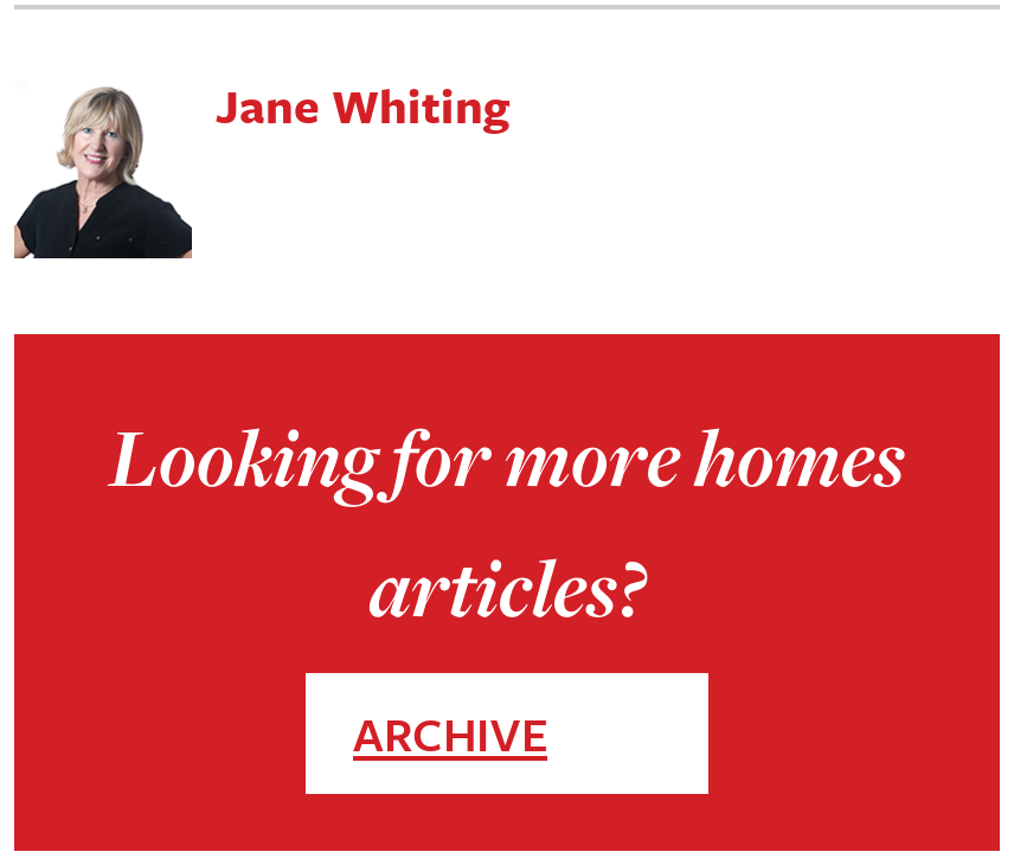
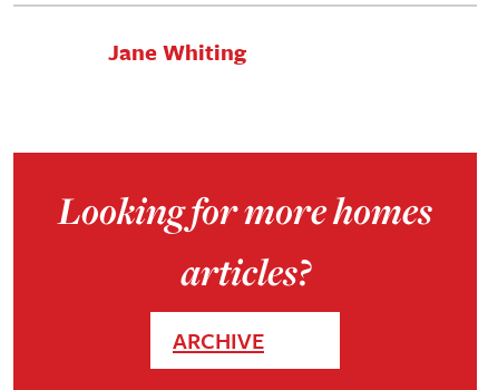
[12,87,194,262] [image] -> none

